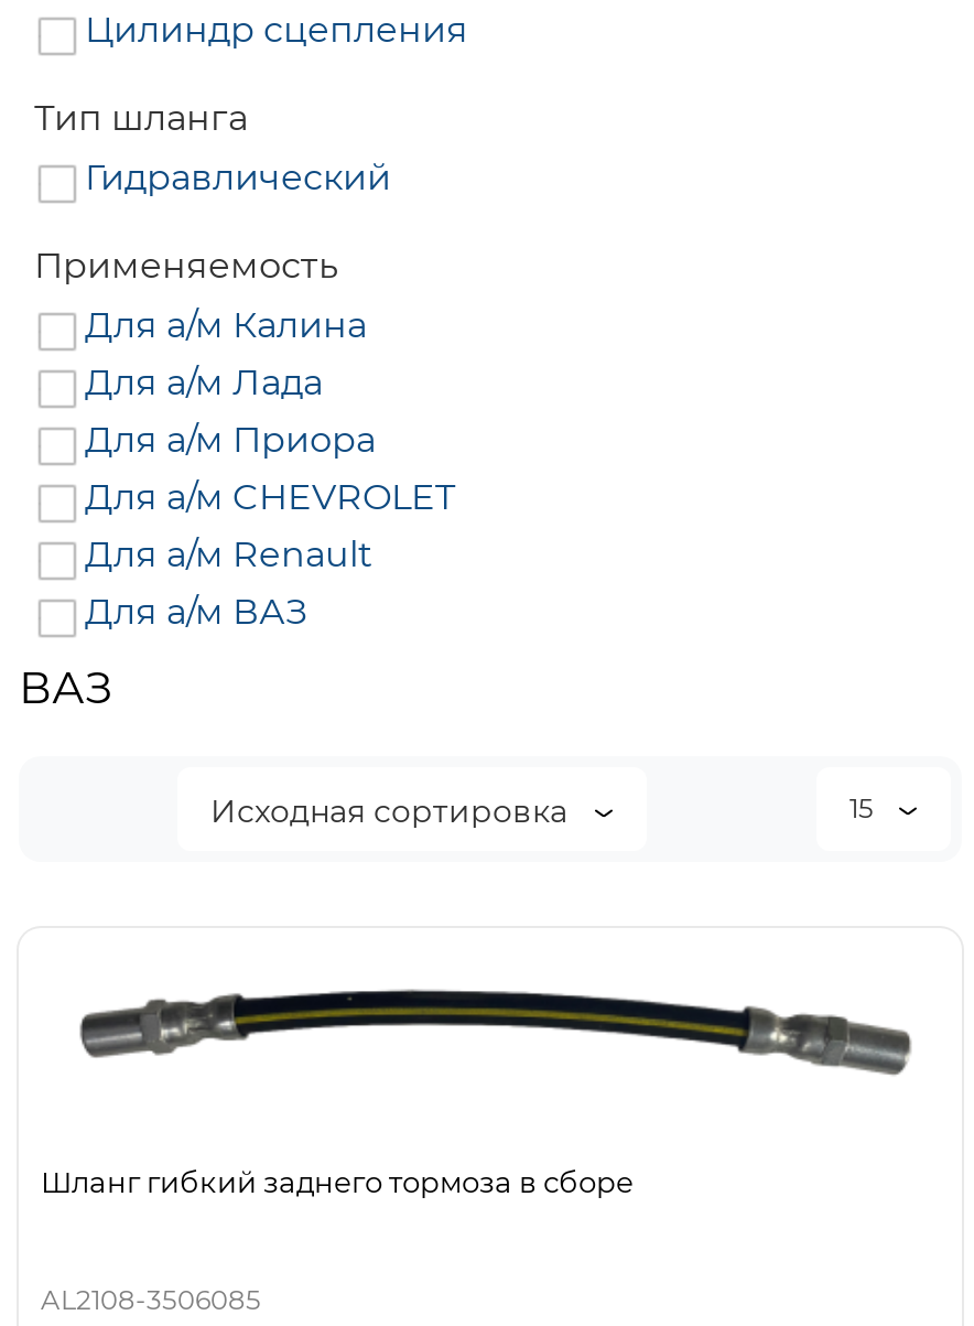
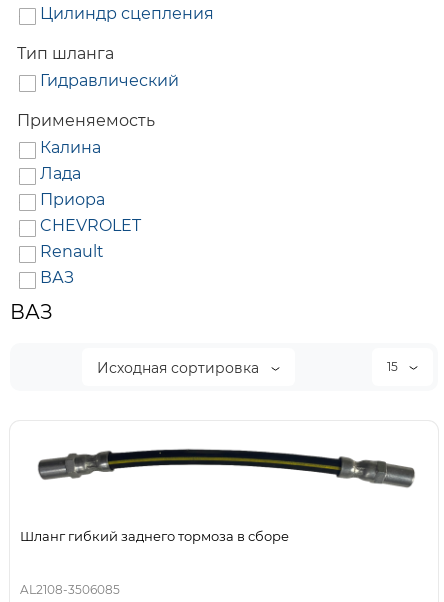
[85,305,455,633] Для а/м Калина | Для а/м Лада | Для а/м Приора | Для а/м CHEVROLET | Для а/м Renault | Для а/м ВАЗ -> [40,138,141,287] Калина | Лада | Приора | CHEVROLET | Renault | ВАЗ

